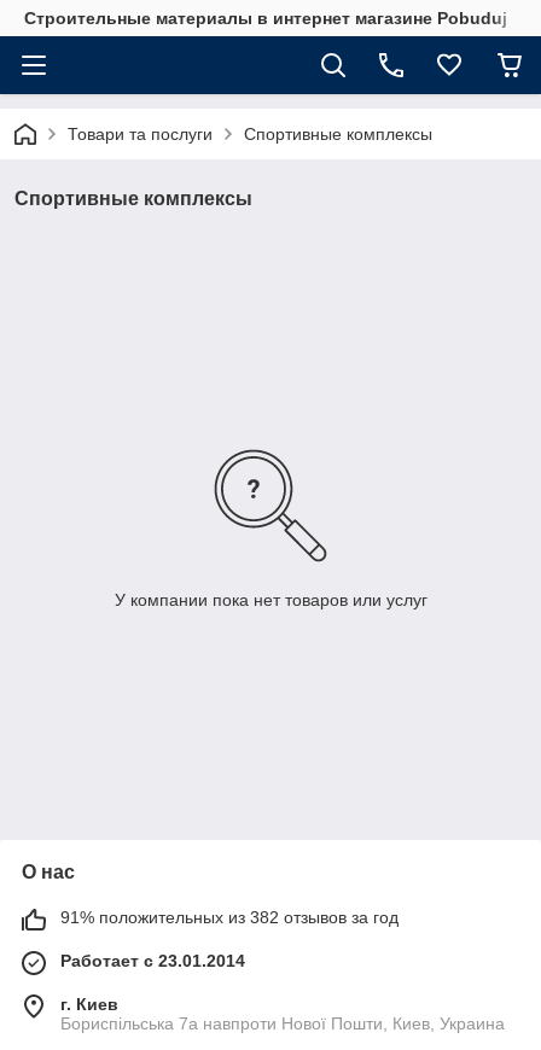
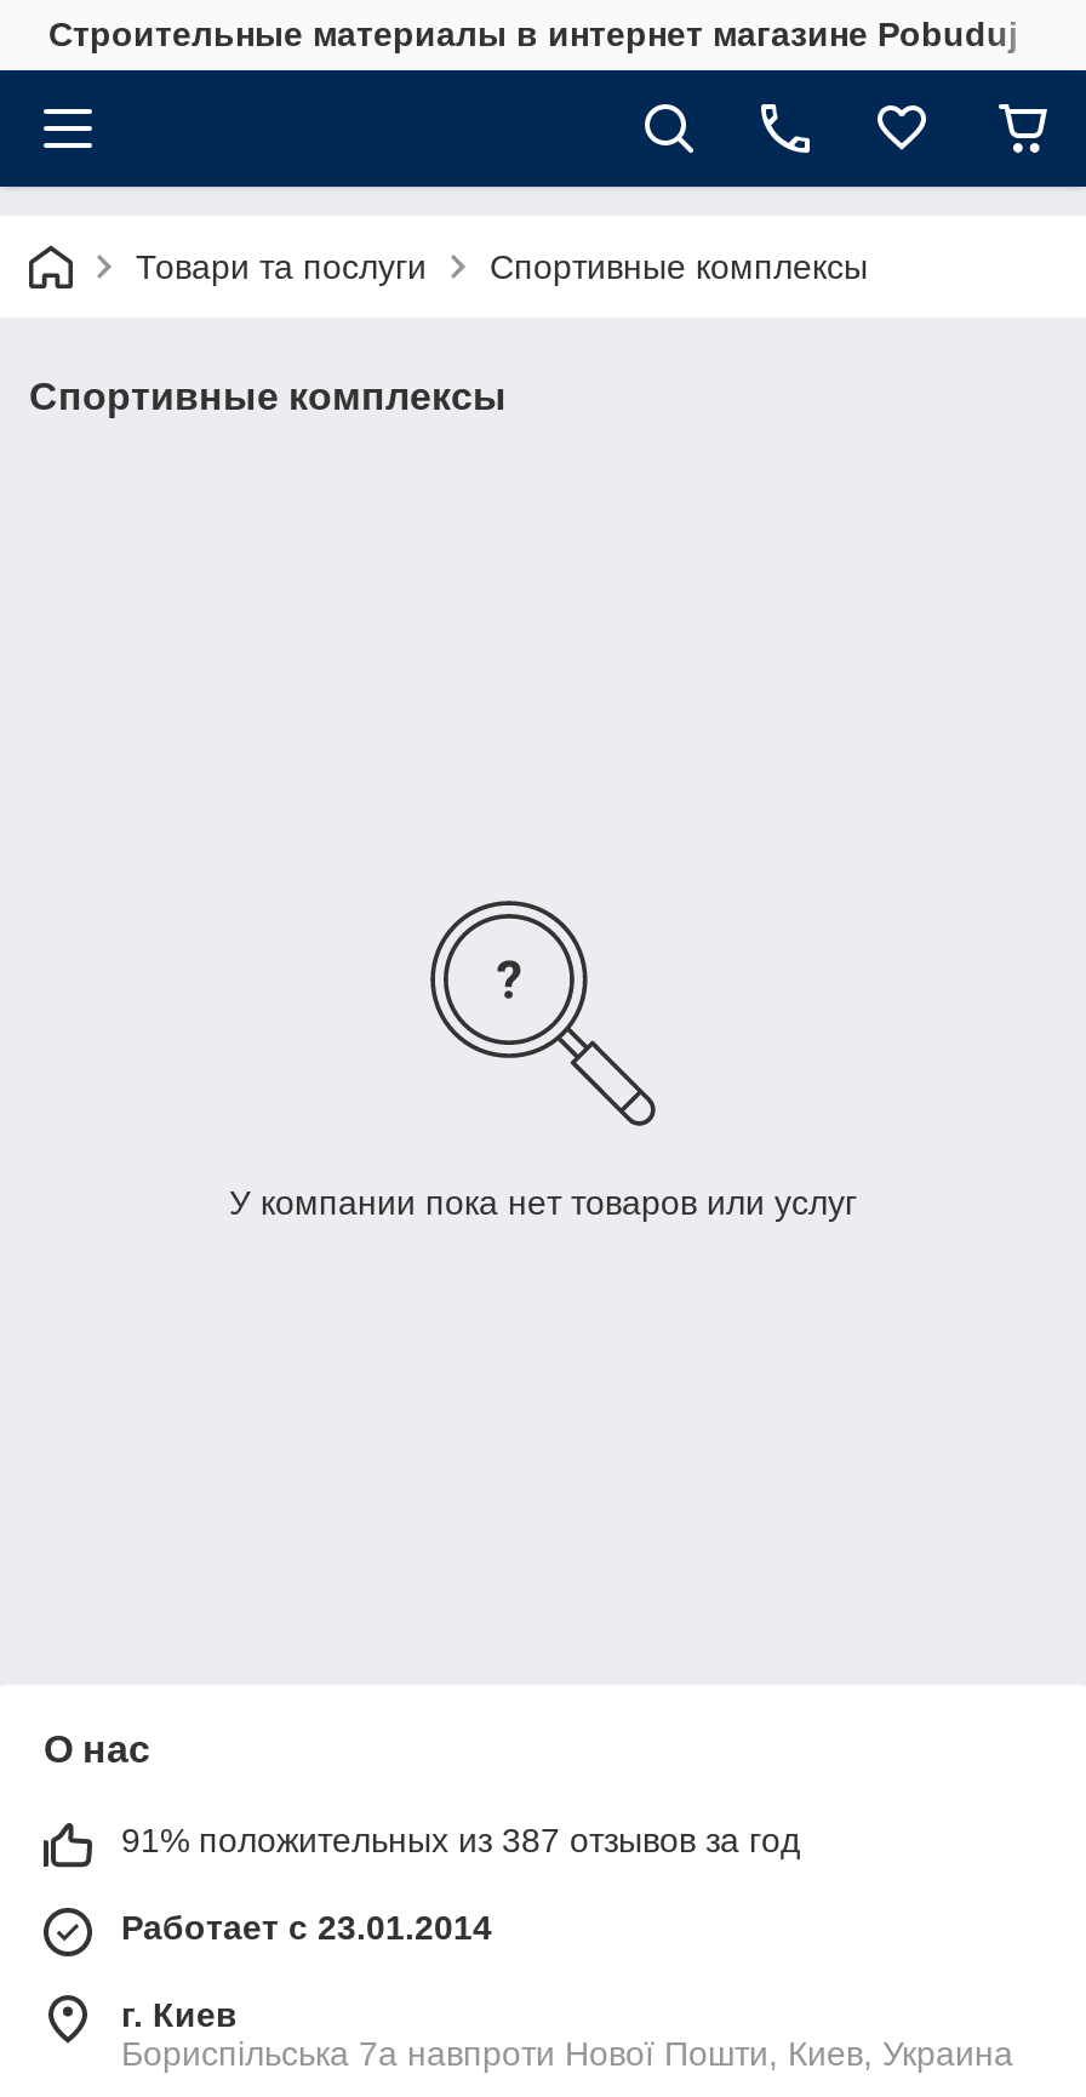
[60,908,399,927] 91% положительных из 382 отзывов за год -> [121,1822,800,1861] 91% положительных из 387 отзывов за год

